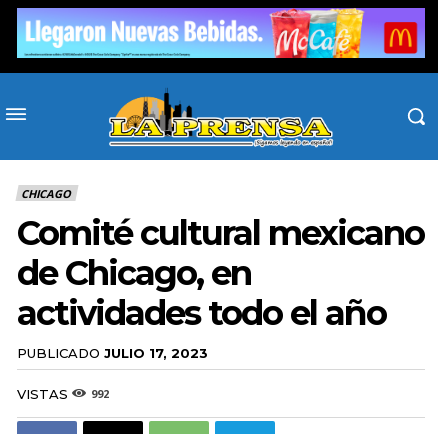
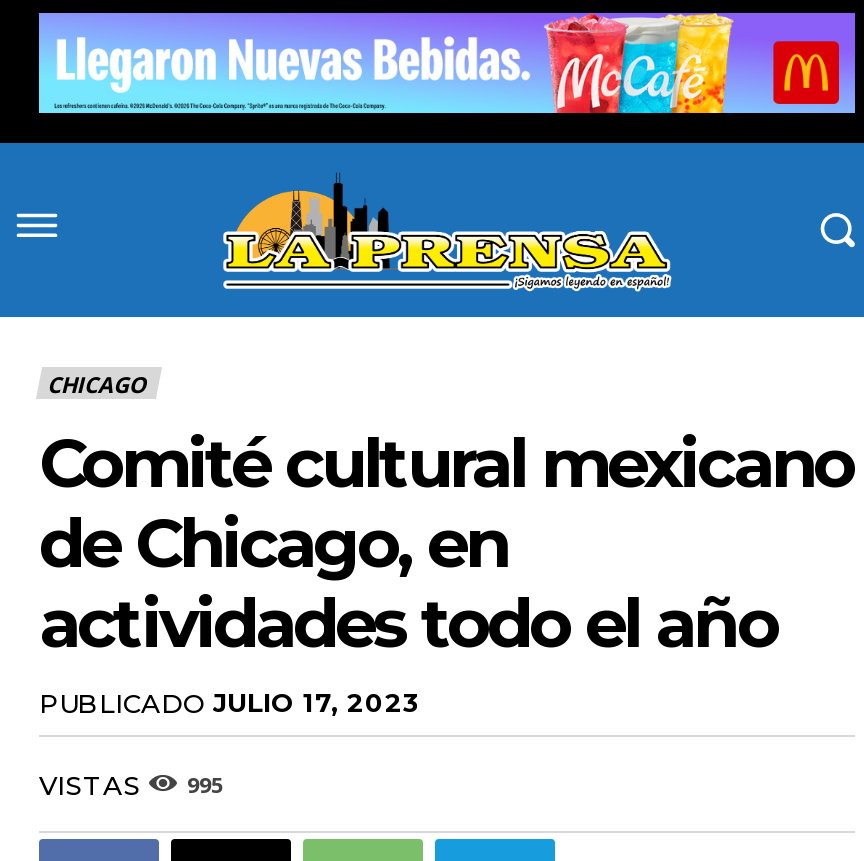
[17,386,109,402] VISTAS 992 -> [39,769,223,801] VISTAS 995

